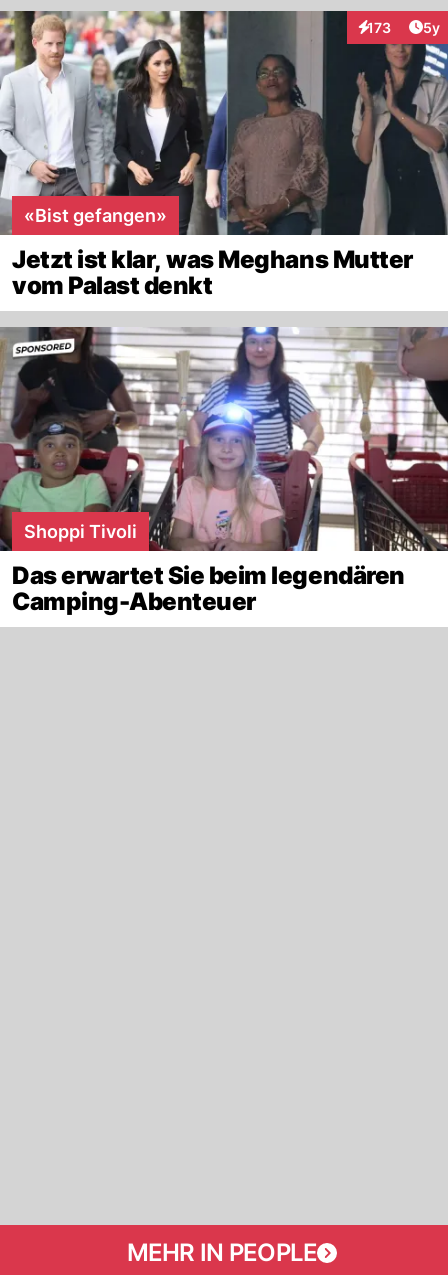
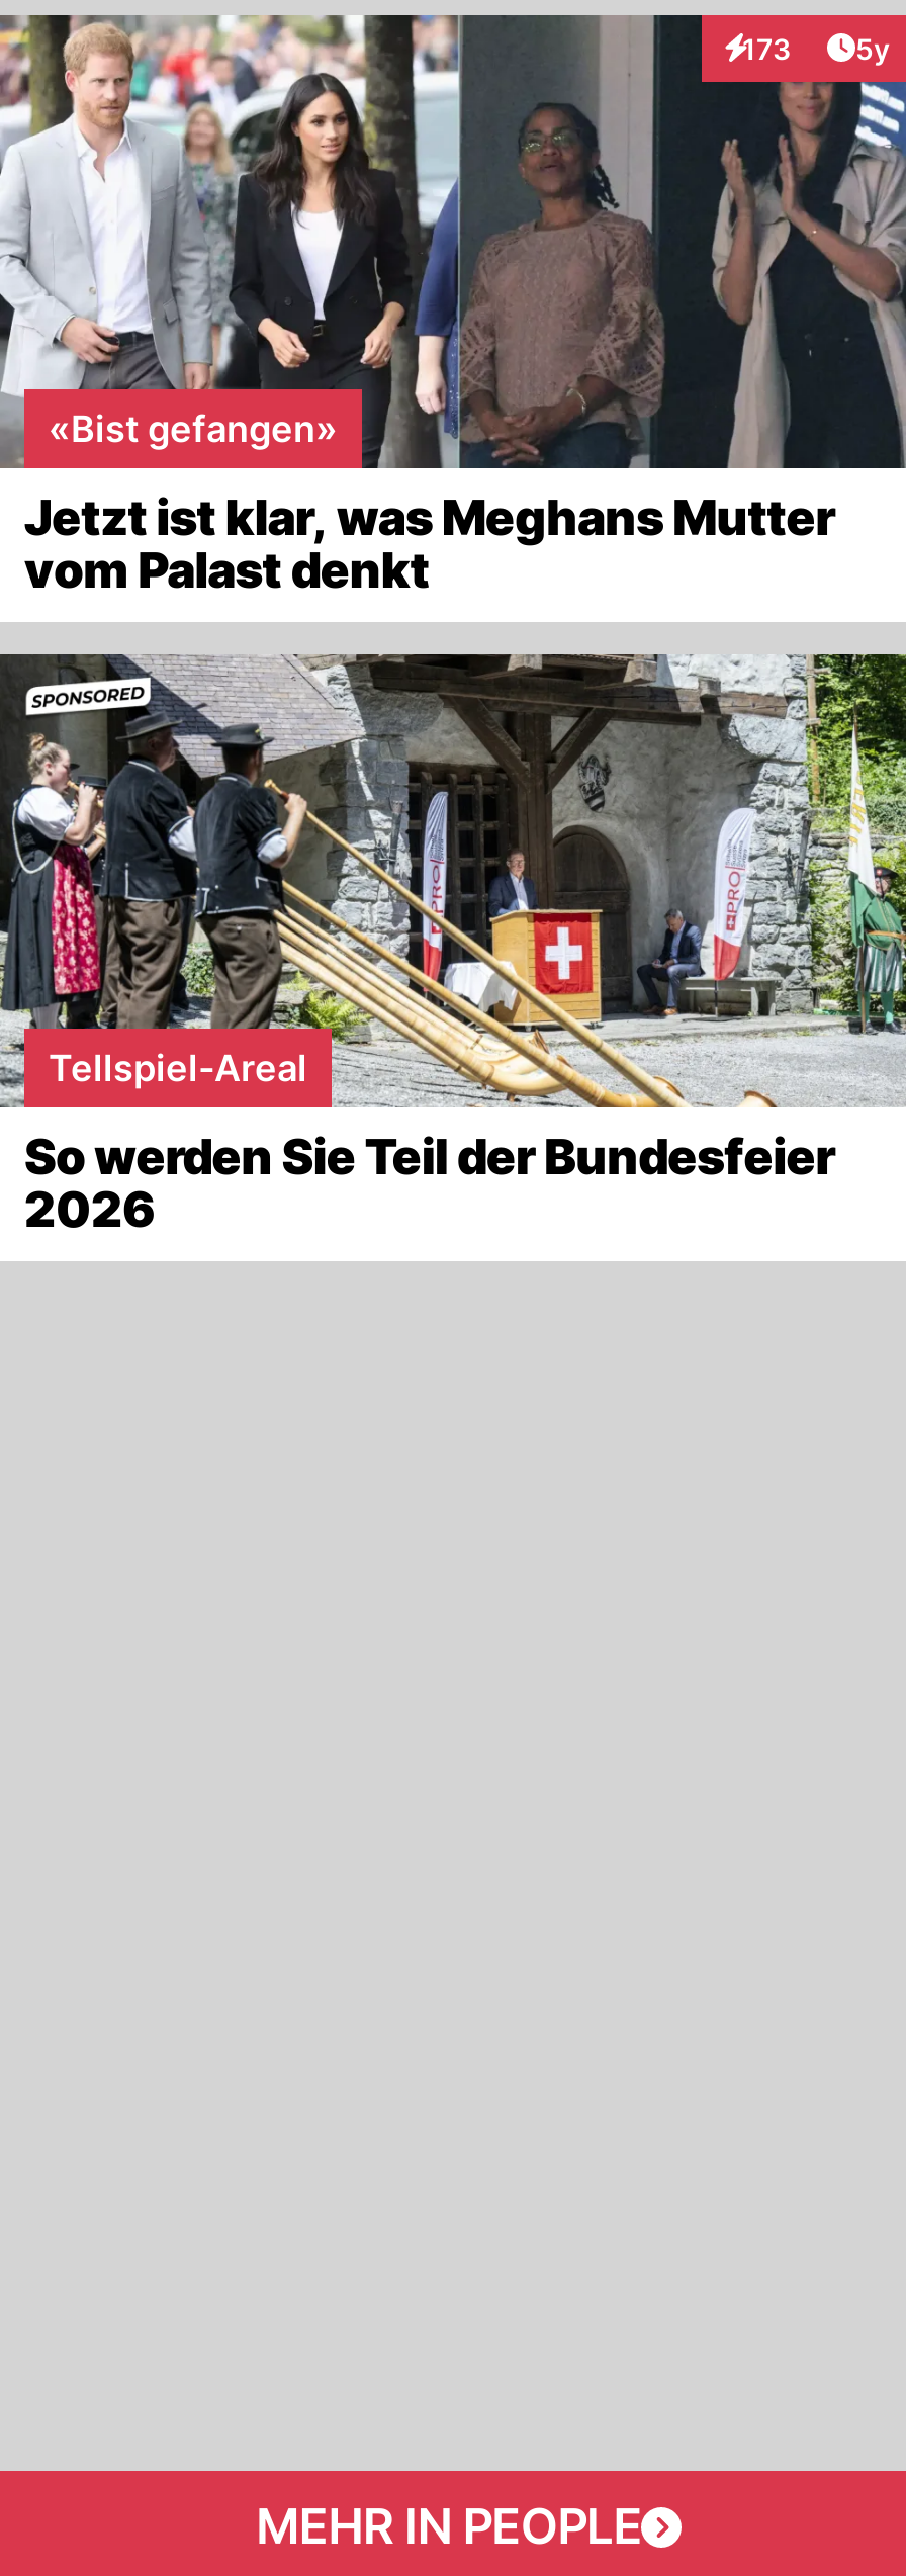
[3,326,445,552] [image] | Shoppi Tivoli -> [6,652,900,1109] [image] | Tellspiel-Areal
[12,561,405,616] Das erwartet Sie beim legendären | Camping-Abenteuer -> [24,1127,835,1238] So werden Sie Teil der Bundesfeier | 2026

